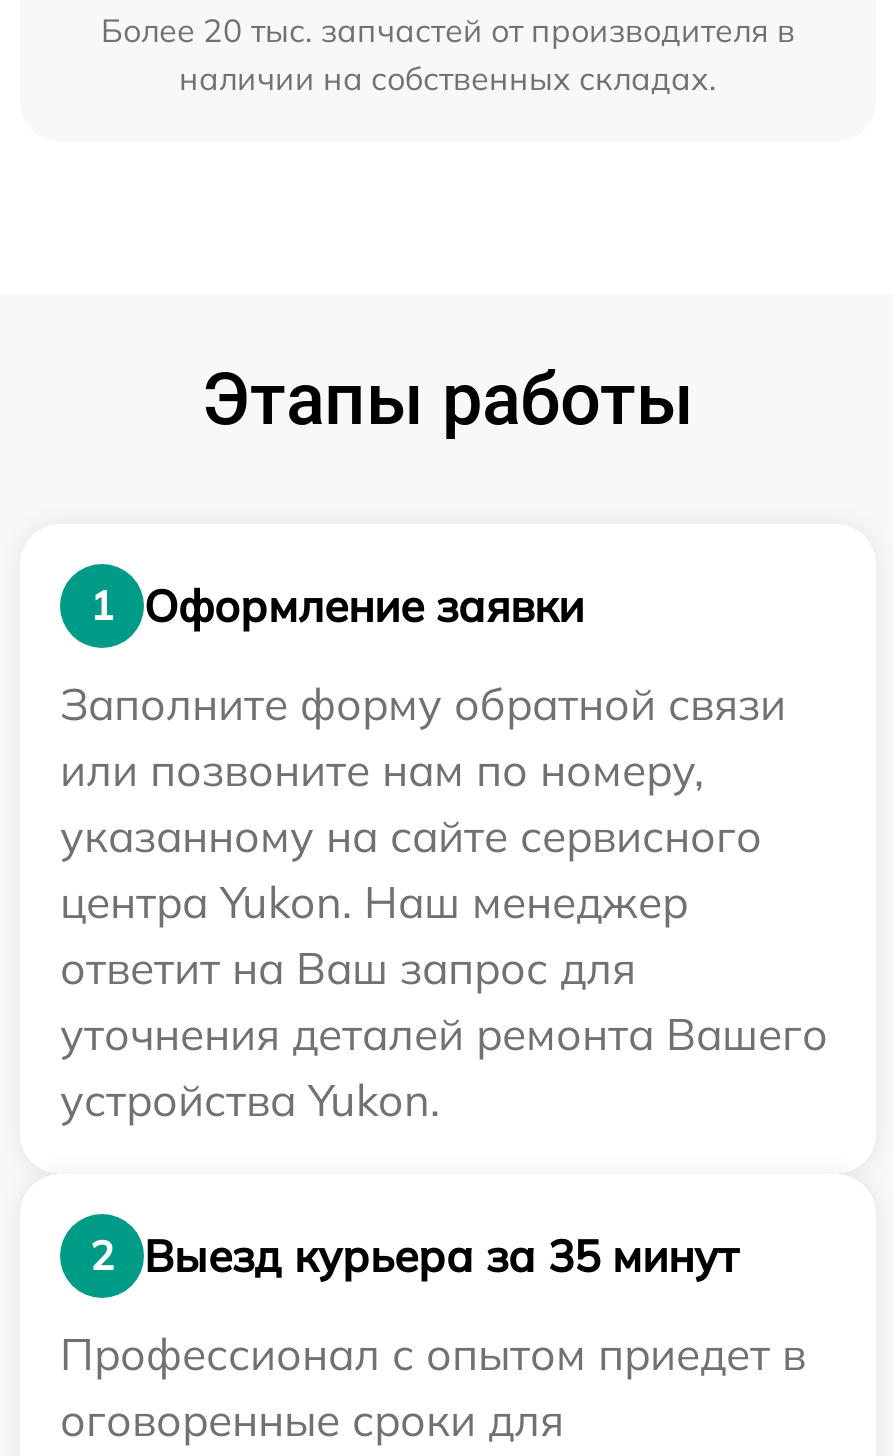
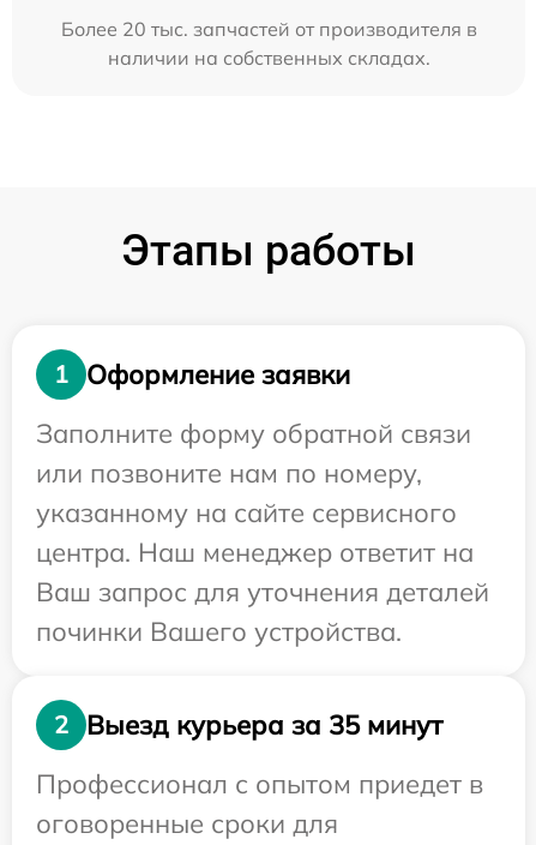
[60,875,828,1129] центра Yukon. Наш менеджер | ответит на Ваш запрос для | уточнения деталей ремонта Вашего | устройства Yukon. -> [36,536,489,649] центра. Наш менеджер ответит на | Ваш запрос для уточнения деталей | починки Вашего устройства.

